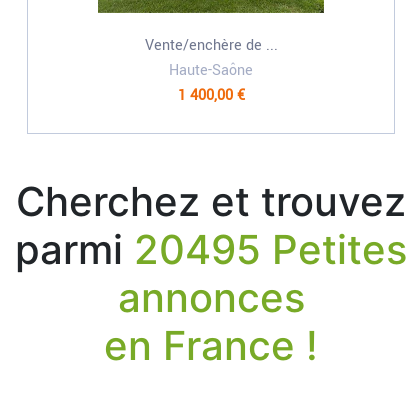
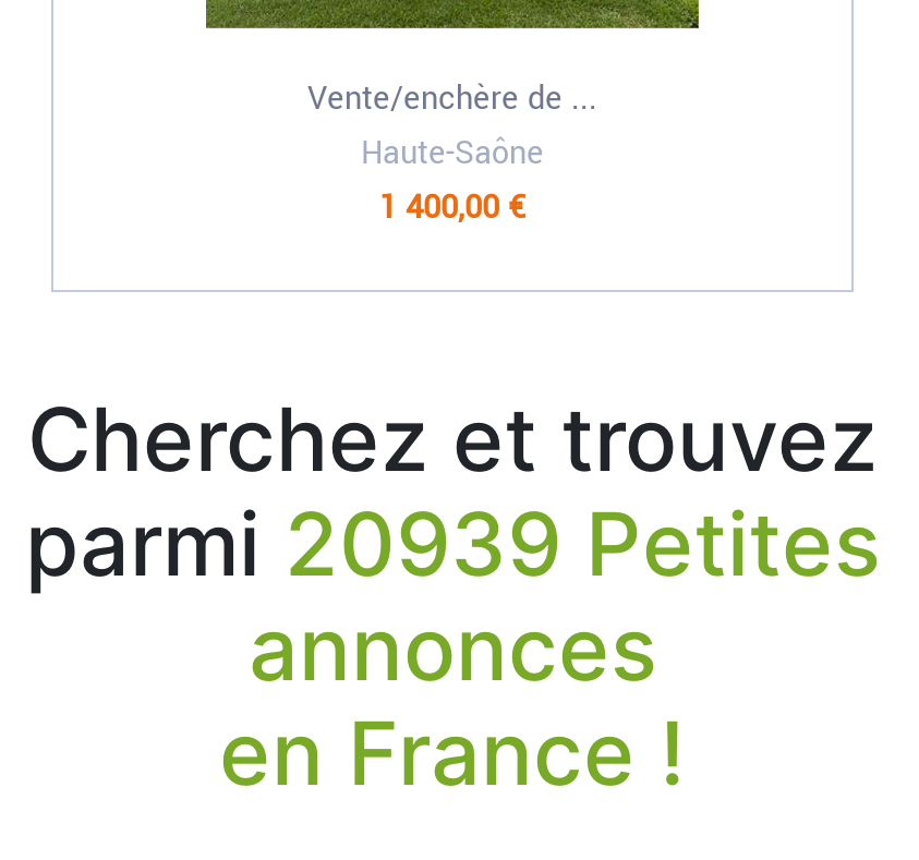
[15,225,407,274] parmi 20495 Petites -> [25,490,880,597] parmi 20939 Petites

